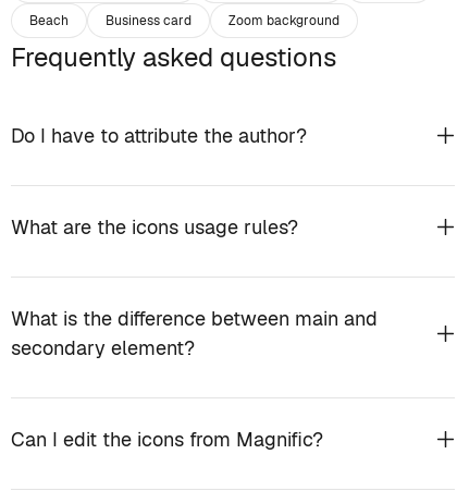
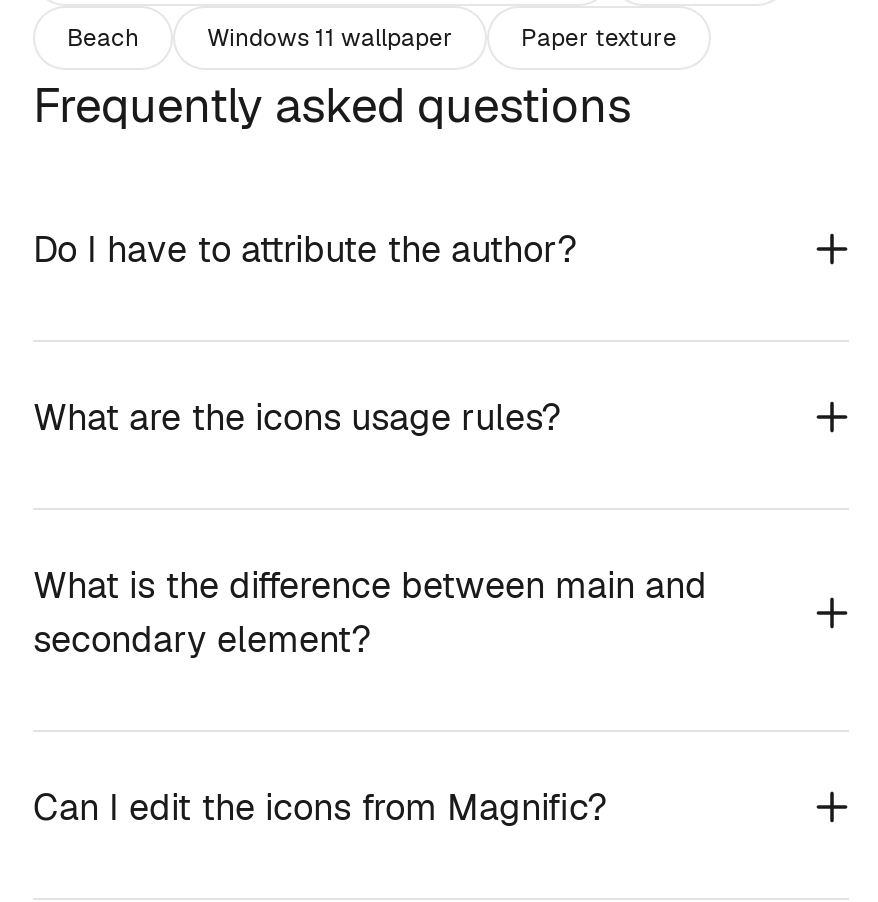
[106,11,339,29] Business card | Zoom background -> [207,21,677,53] Windows 11 wallpaper | Paper texture

